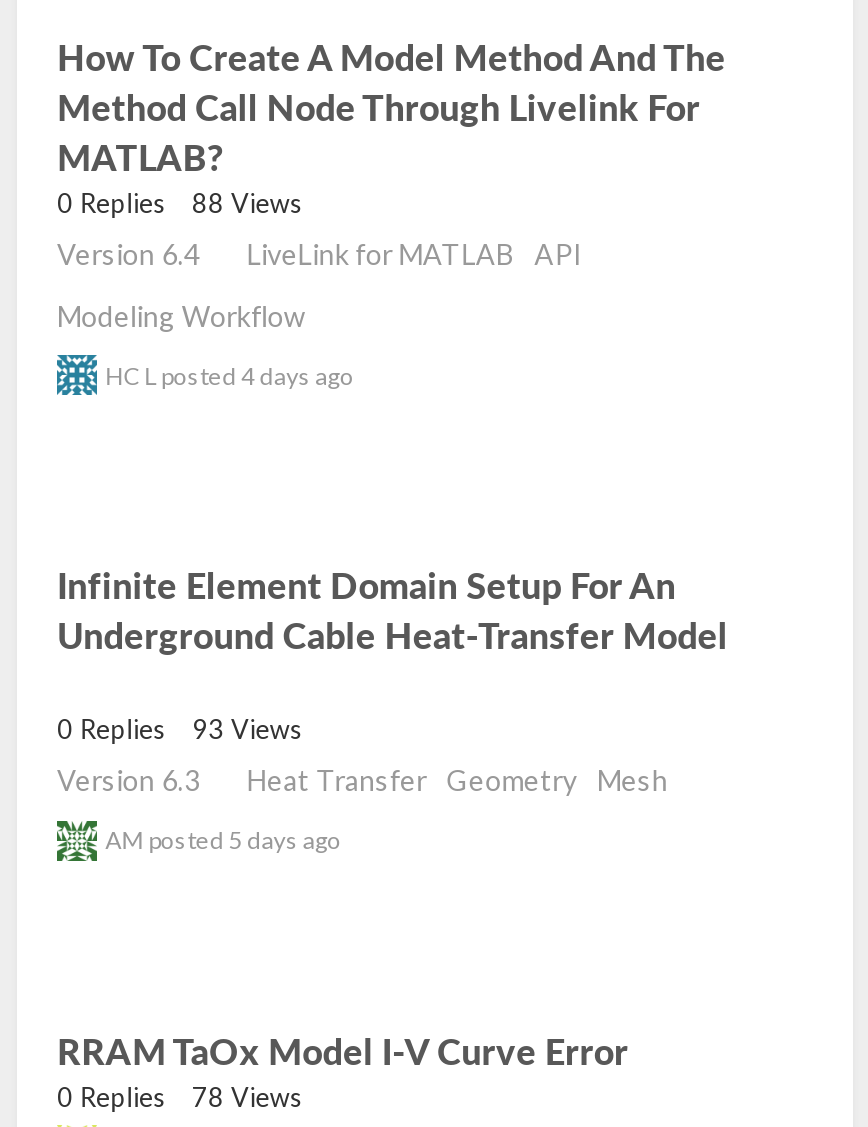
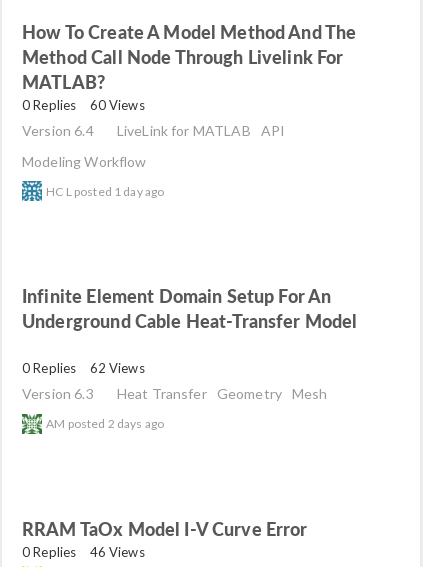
[57,187,302,219] 0 Replies 88 Views -> [22,97,145,113] 0 Replies 60 Views
[105,361,354,391] HC L posted 4 days ago -> [46,184,164,199] HC L posted 1 day ago
[57,714,302,746] 0 Replies 93 Views -> [22,360,145,376] 0 Replies 62 Views
[105,826,341,856] AM posted 5 days ago -> [46,416,164,431] AM posted 2 days ago
[57,1081,302,1113] 0 Replies 78 Views -> [22,544,145,560] 0 Replies 46 Views

